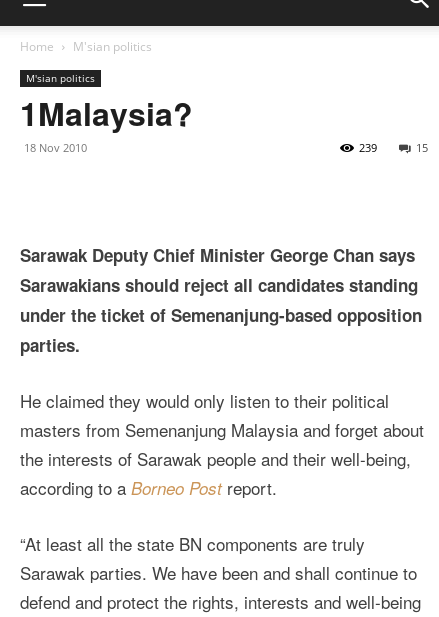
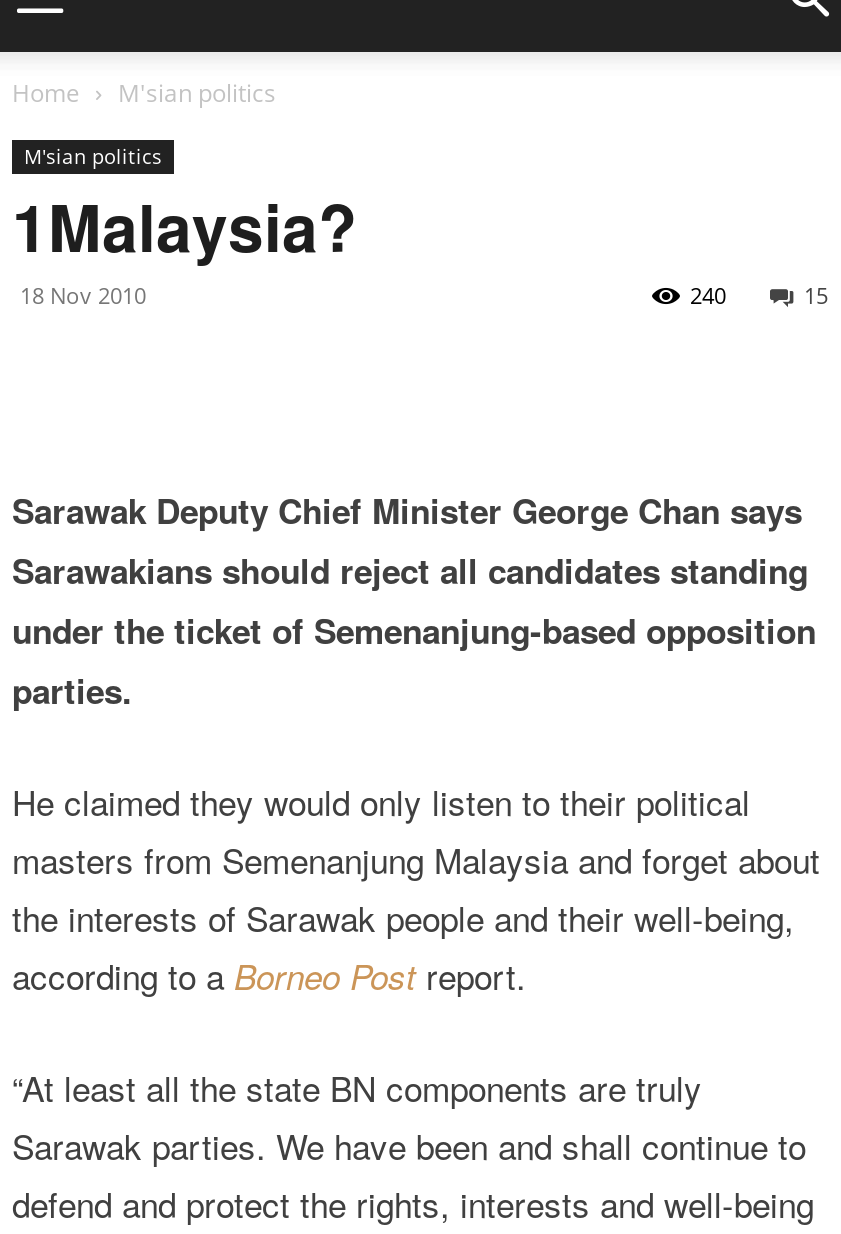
[359,140,377,155] 239 -> [690,280,726,310] 240

